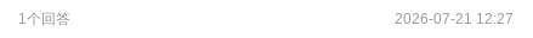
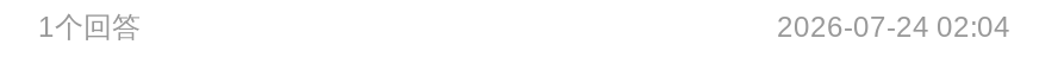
[395,11,514,27] 2026-07-21 12:27 -> [777,11,1010,44] 2026-07-24 02:04

